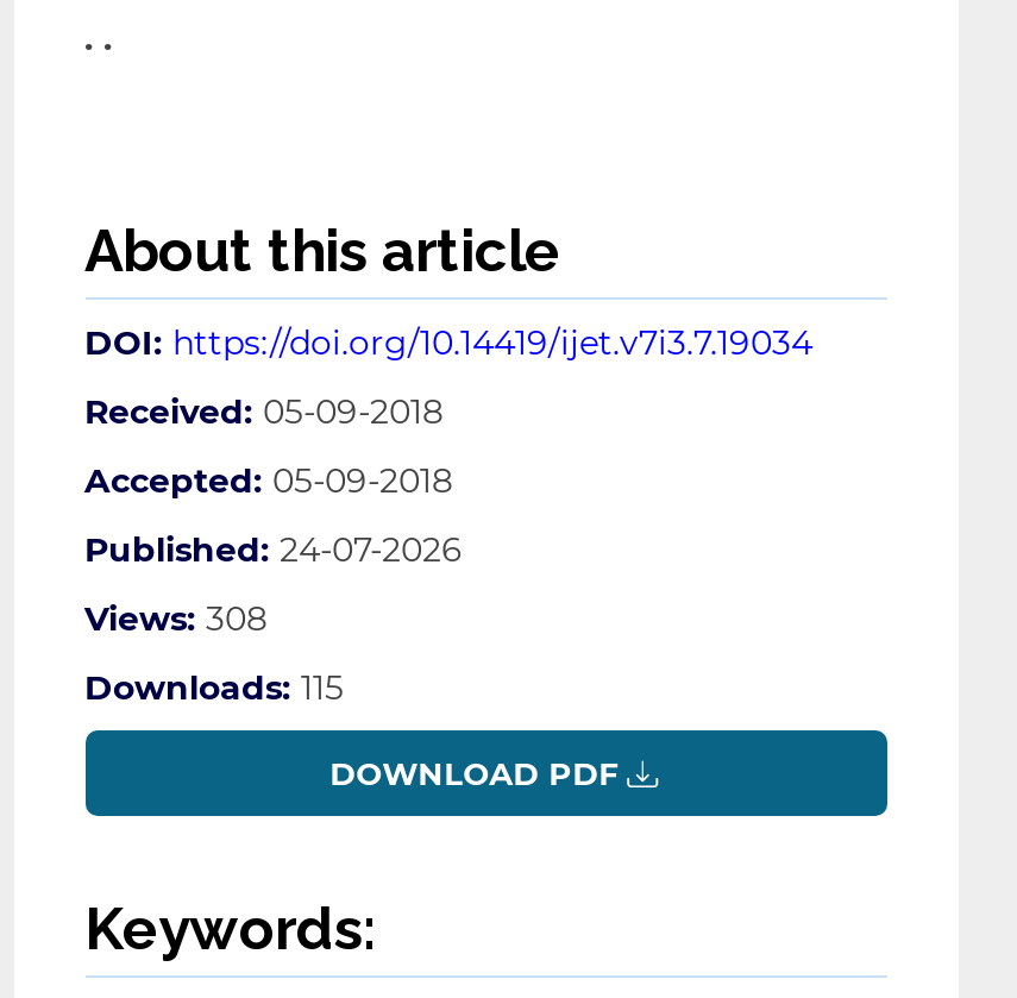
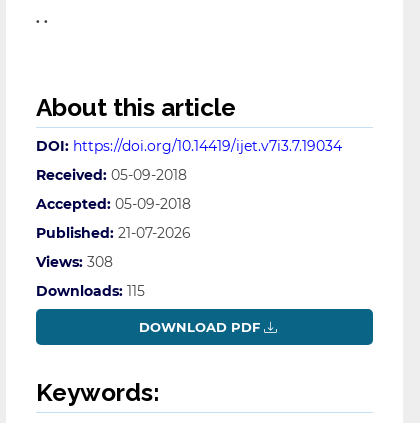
[84,528,463,571] Published: 24-07-2026 -> [35,224,190,242] Published: 21-07-2026

